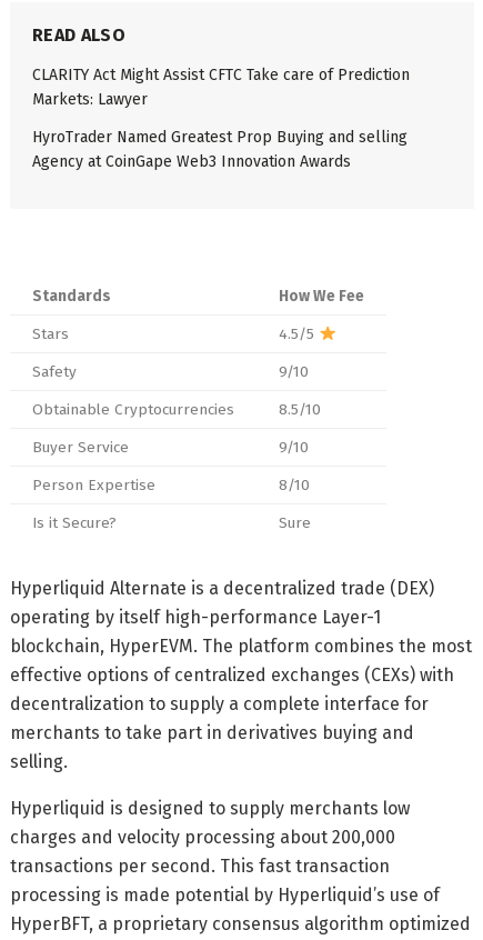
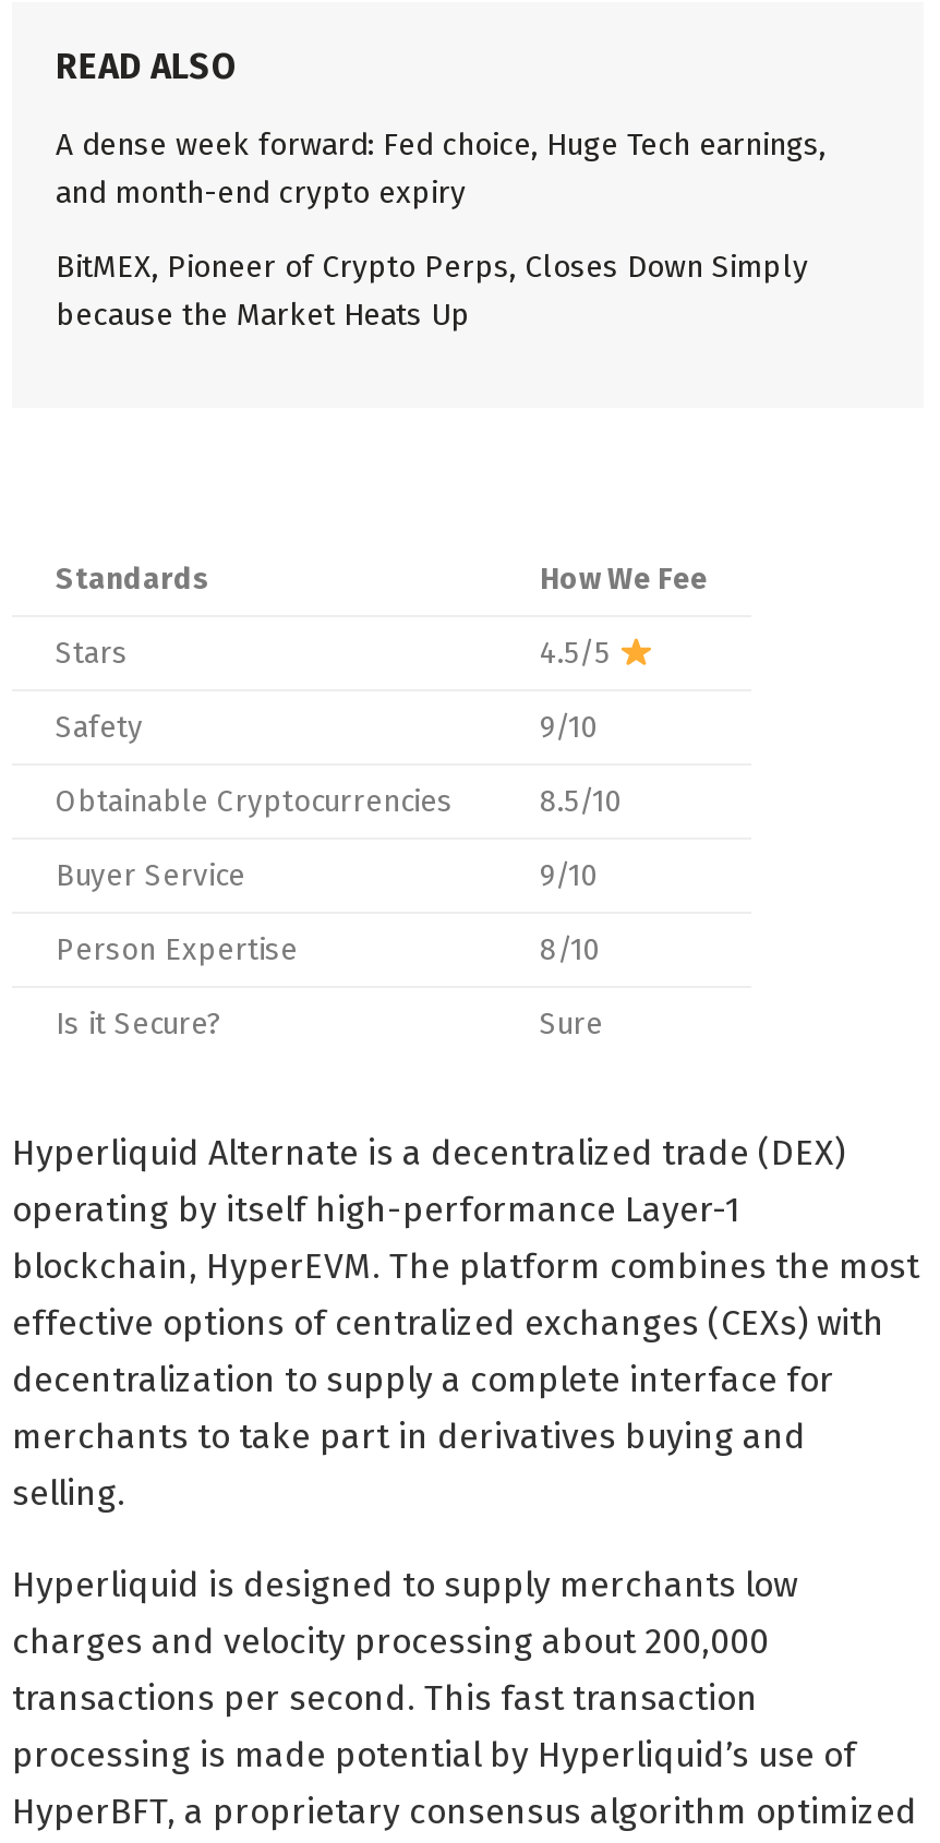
[32,66,410,109] CLARITY Act Might Assist CFTC Take care of Prediction | Markets: Lawyer -> [56,127,825,212] A dense week forward: Fed choice, Huge Tech earnings, | and month-end crypto expiry
[32,128,407,171] HyroTrader Named Greatest Prop Buying and selling | Agency at CoinGape Web3 Innovation Awards -> [56,249,808,334] BitMEX, Pioneer of Crypto Perps, Closes Down Simply | because the Market Heats Up

